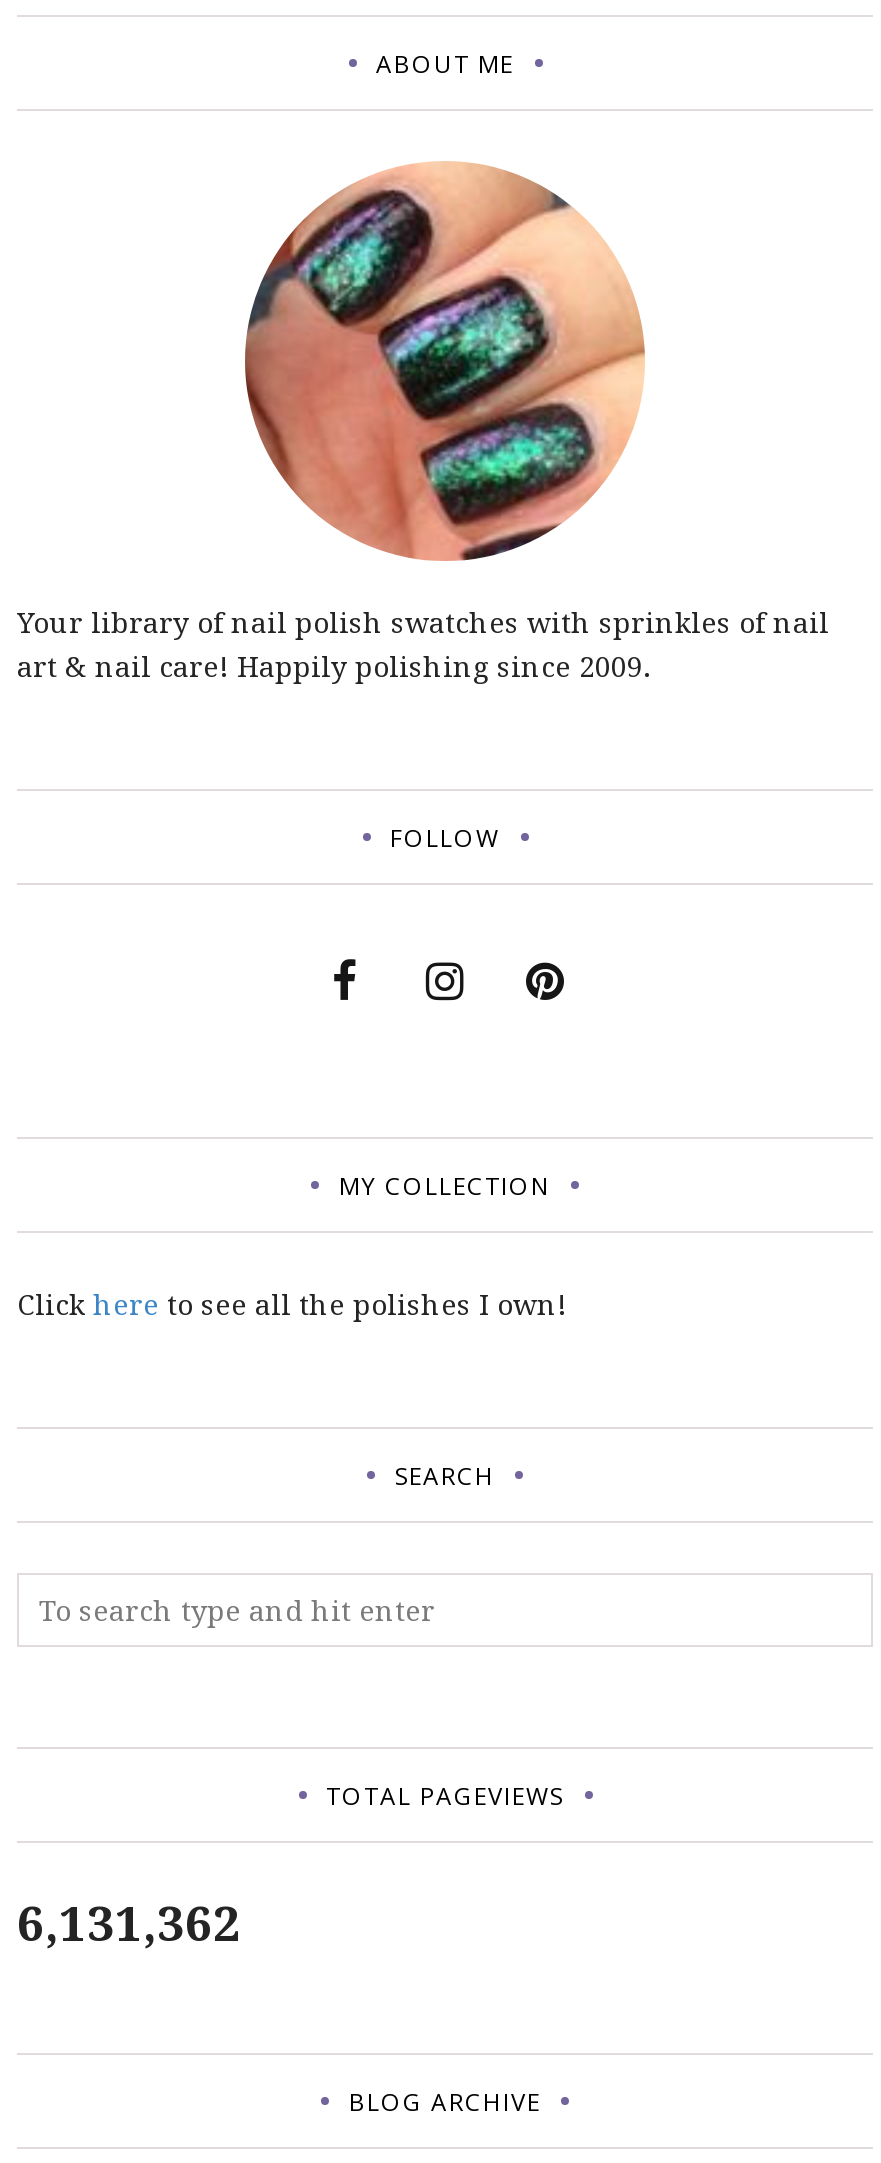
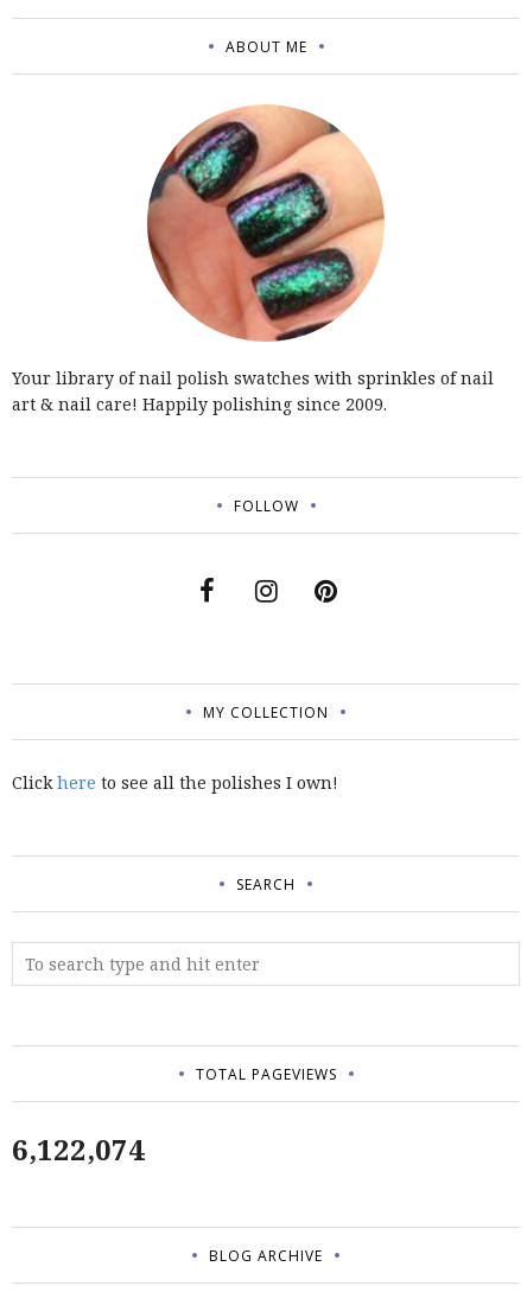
[17,1888,241,1954] 6,131,362 -> [12,1129,145,1168] 6,122,074

